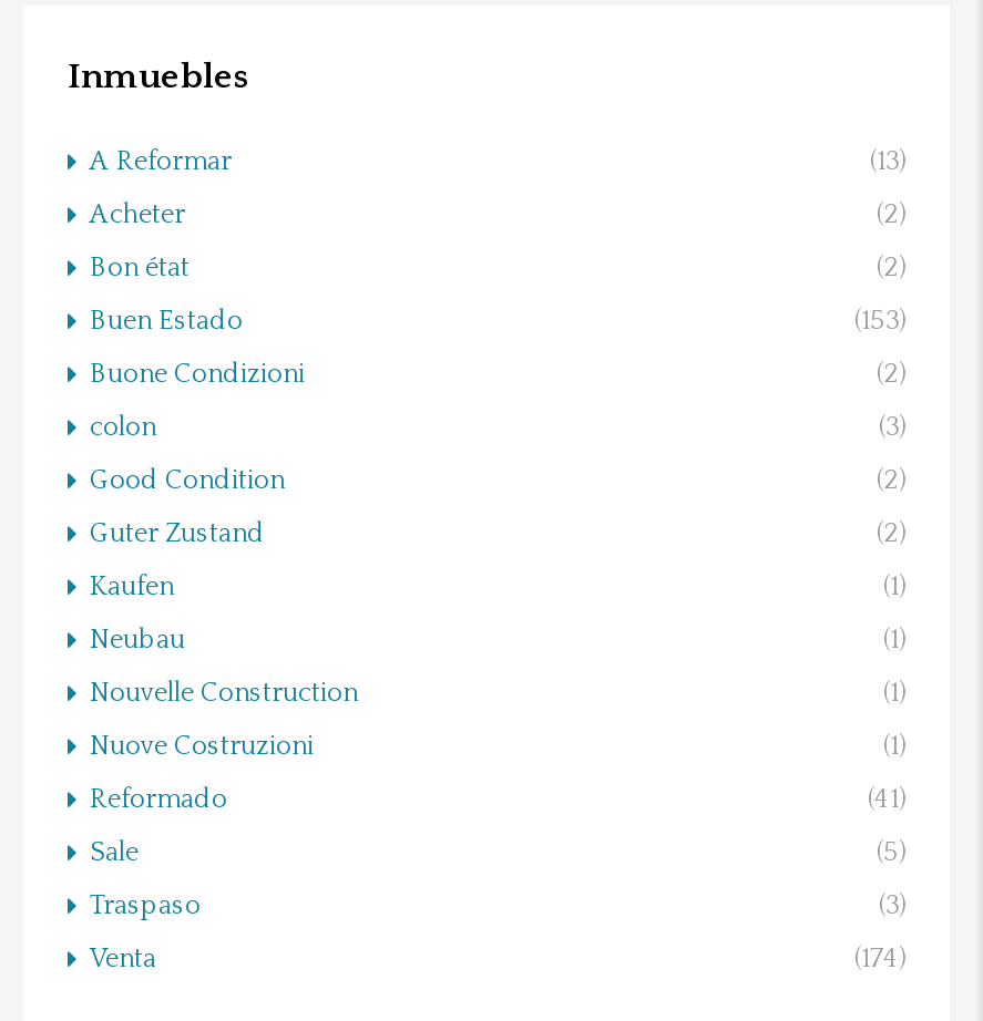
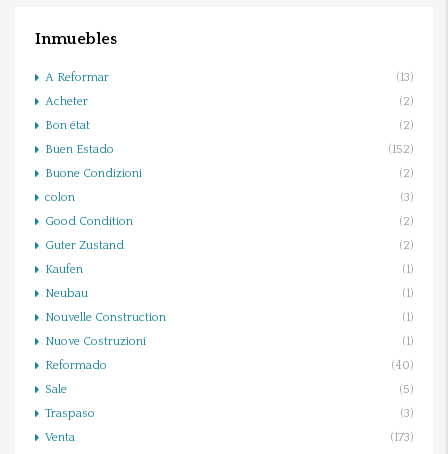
[854,307,905,336] (153) -> [389,143,413,156] (152)
[868,785,905,814] (41) -> [392,359,413,372] (40)
[854,945,905,973] (174) -> [391,431,413,444] (173)

